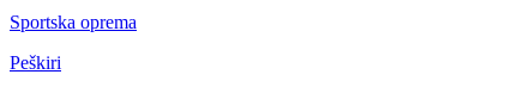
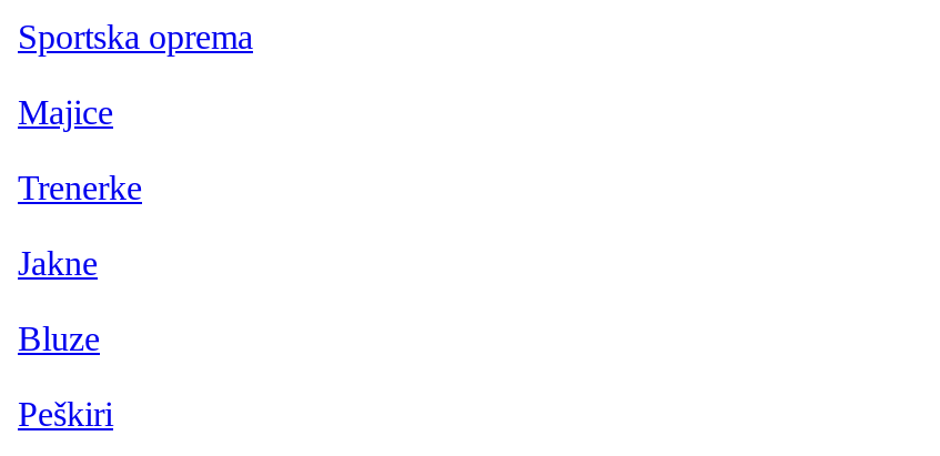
none -> [18,93,142,357] Majice | Trenerke | Jakne | Bluze

